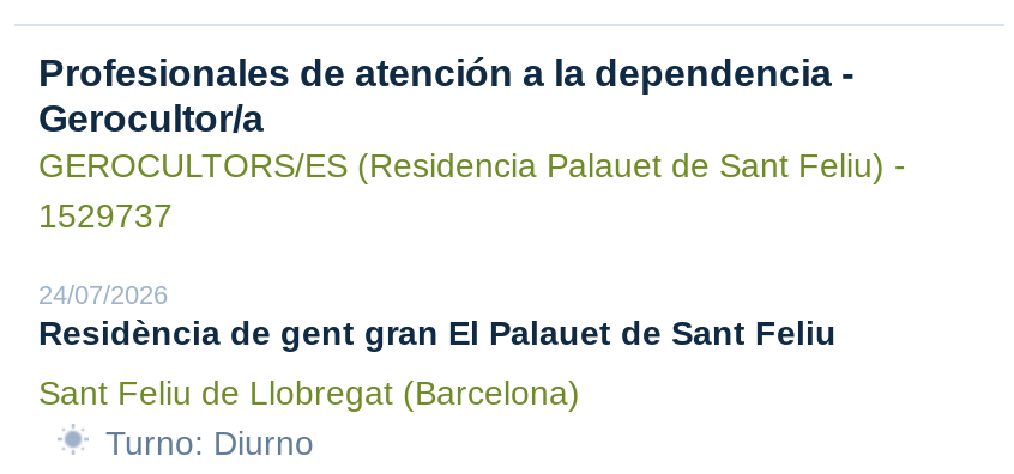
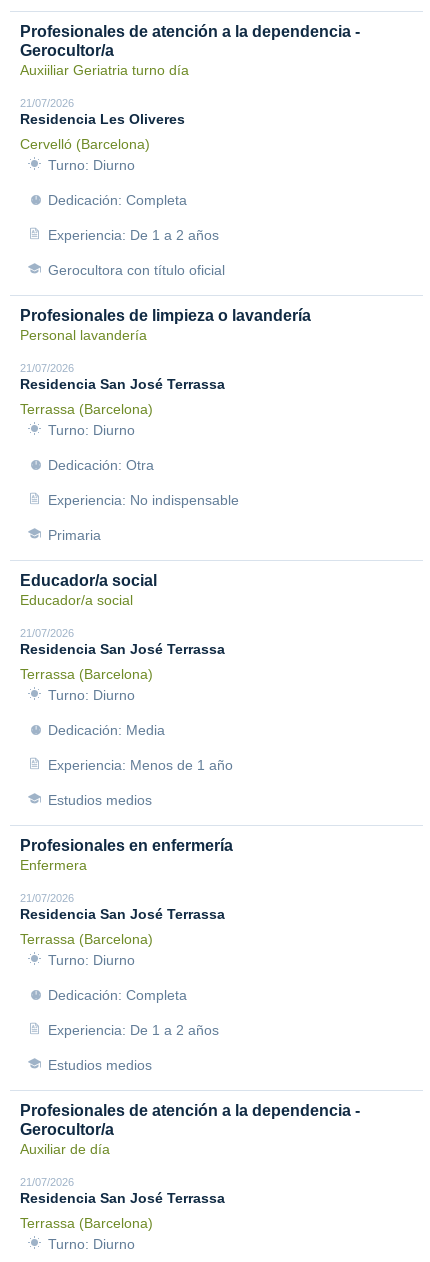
[38,146,906,412] GEROCULTORS/ES (Residencia Palauet de Sant Feliu) - | 1529737 | 24/07/2026 | Residència de gent gran El Palauet de Sant Feliu | Sant Feliu de Llobregat (Barcelona) -> [20,62,360,1231] Auxiiliar Geriatria turno día | 21/07/2026 | Residencia Les Oliveres | Cervelló (Barcelona) | Turno: Diurno | Dedicación: Completa | Experiencia: De 1 a 2 años | Gerocultora con título oficial | Profesionales de limpieza o lavandería | Personal lavandería | 21/07/2026 | Residencia San José Terrassa | Terrassa (Barcelona) | Turno: Diurno | Dedicación: Otra | Experiencia: No indispensable | Primaria | Educador/a social | Educador/a social | 21/07/2026 | Residencia San José Terrassa | Terrassa (Barcelona) | Turno: Diurno | Dedicación: Media | Experiencia: Menos de 1 año | Estudios medios | Profesionales en enfermería | Enfermera | 21/07/2026 | Residencia San José Terrassa | Terrassa (Barcelona) | Turno: Diurno | Dedicación: Completa | Experiencia: De 1 a 2 años | Estudios medios | Profesionales de atención a la dependencia - | Gerocultor/a | Auxiliar de día | 21/07/2026 | Residencia San José Terrassa | Terrassa (Barcelona)

